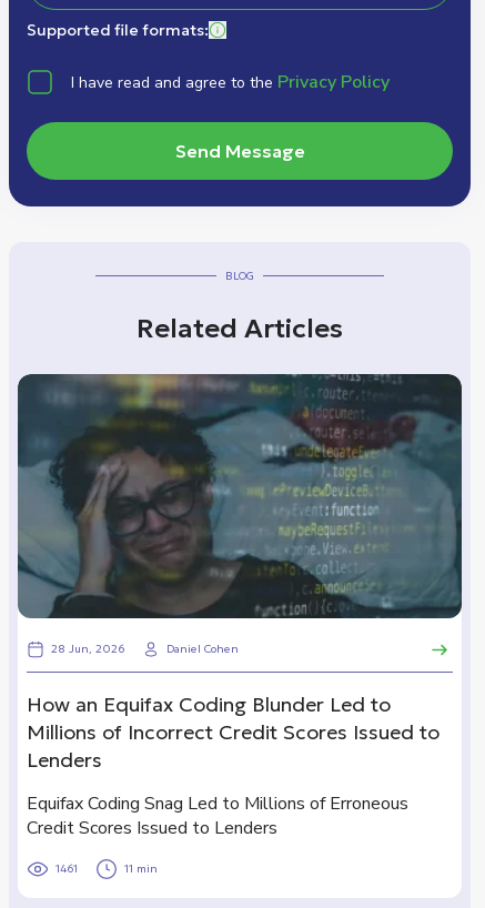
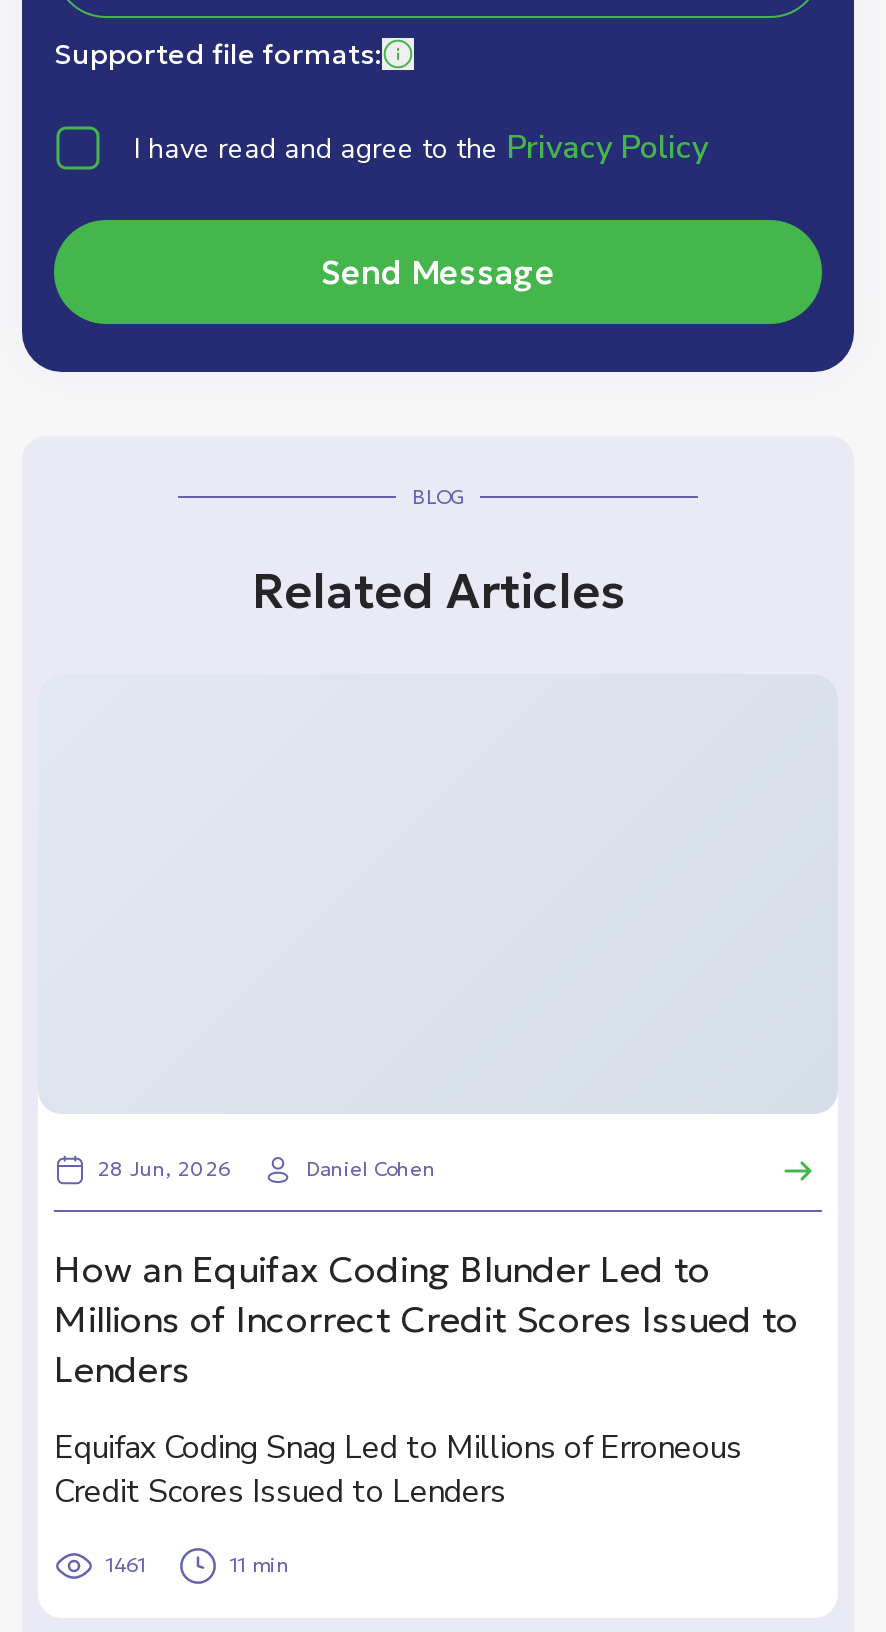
[17,373,463,619] [image] -> none

